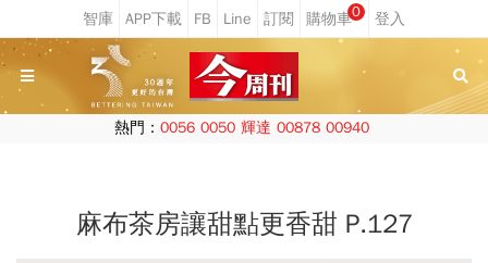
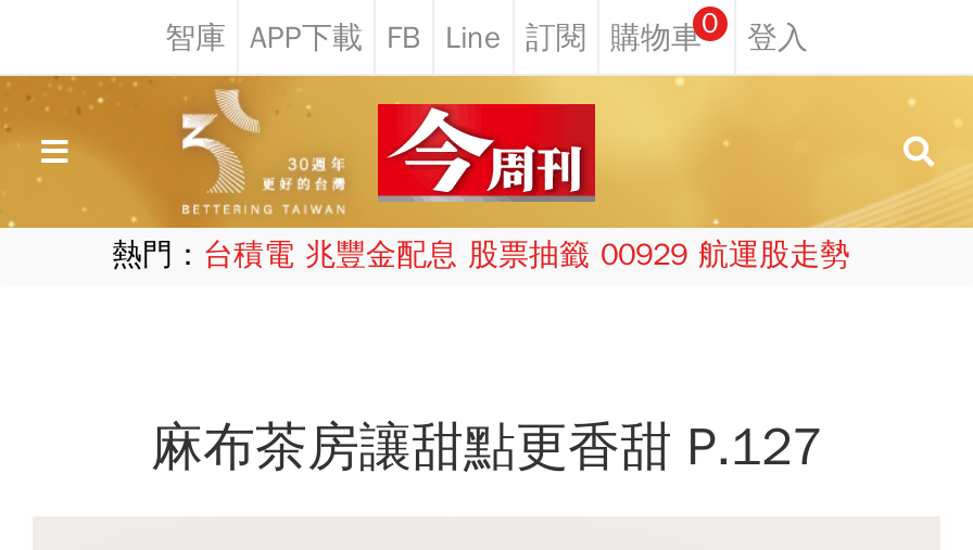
[114,118,369,137] 熱門：0056 0050 輝達 00878 00940 -> [112,236,850,273] 熱門：台積電 兆豐金配息 股票抽籤 00929 航運股走勢

